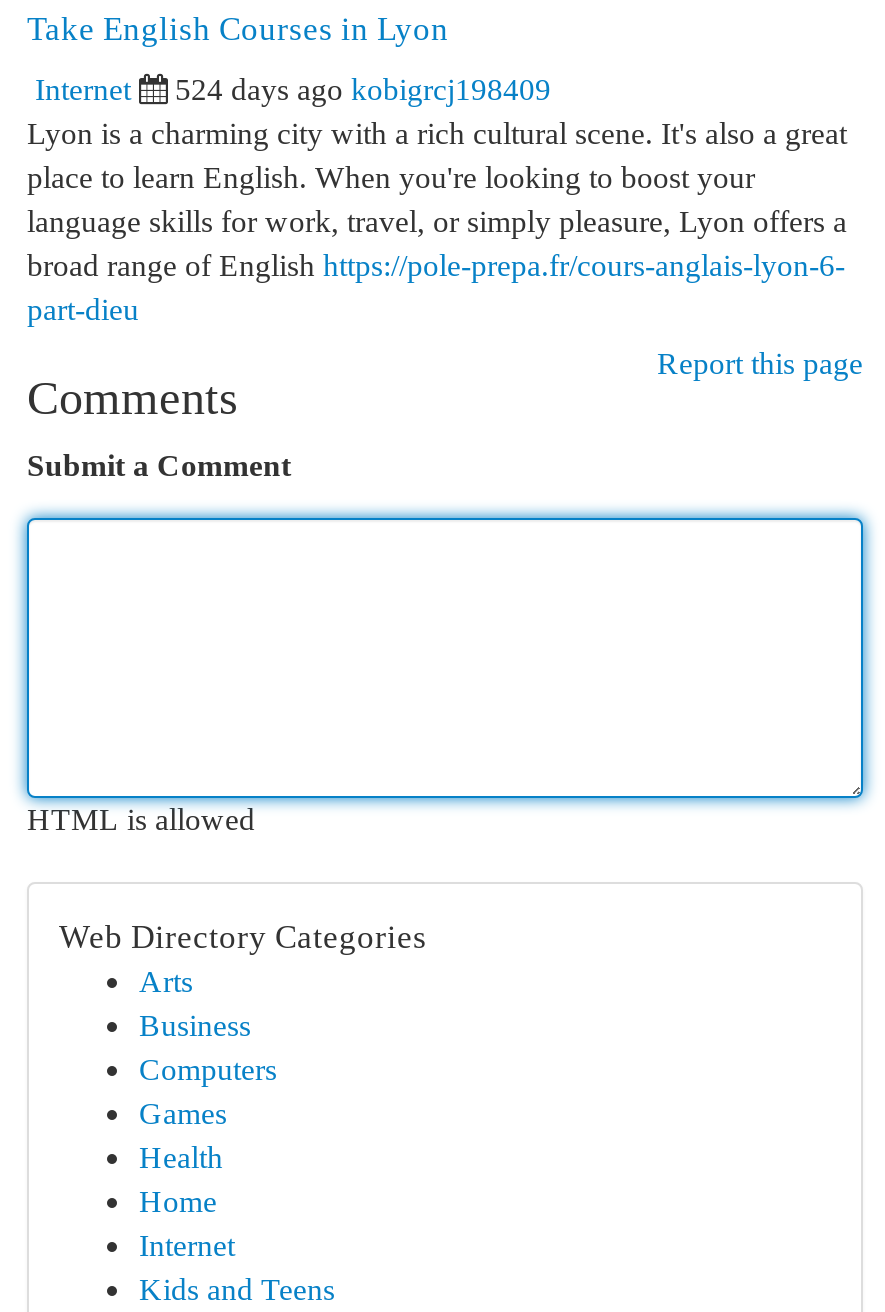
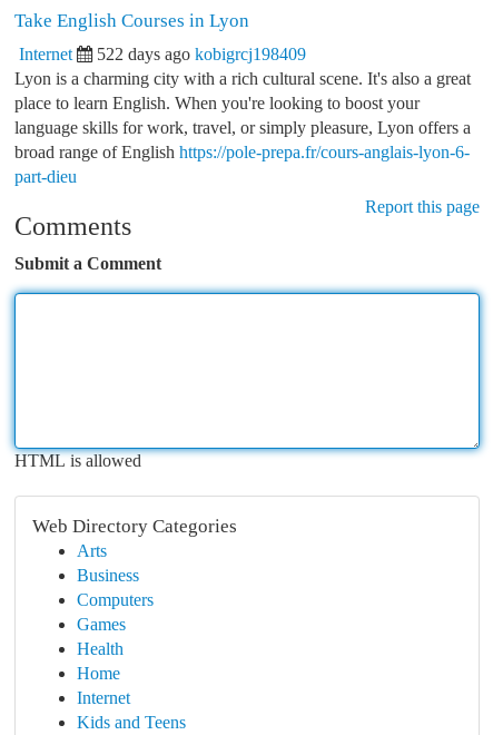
[175,72,551,106] 524 days ago kobigrcj198409 -> [97,45,306,63] 522 days ago kobigrcj198409

